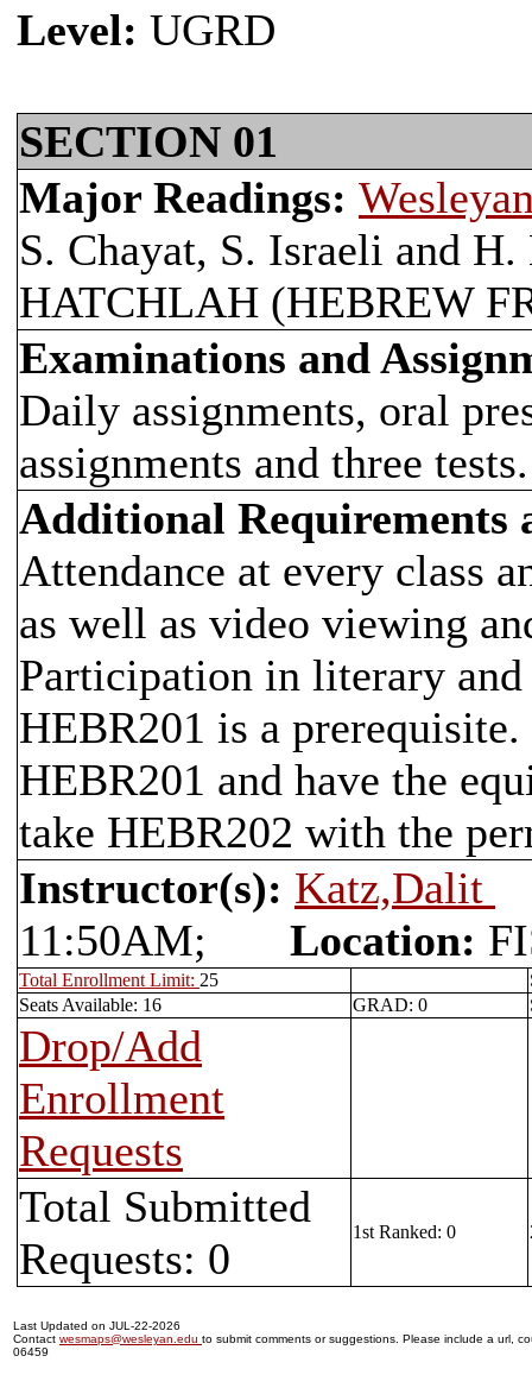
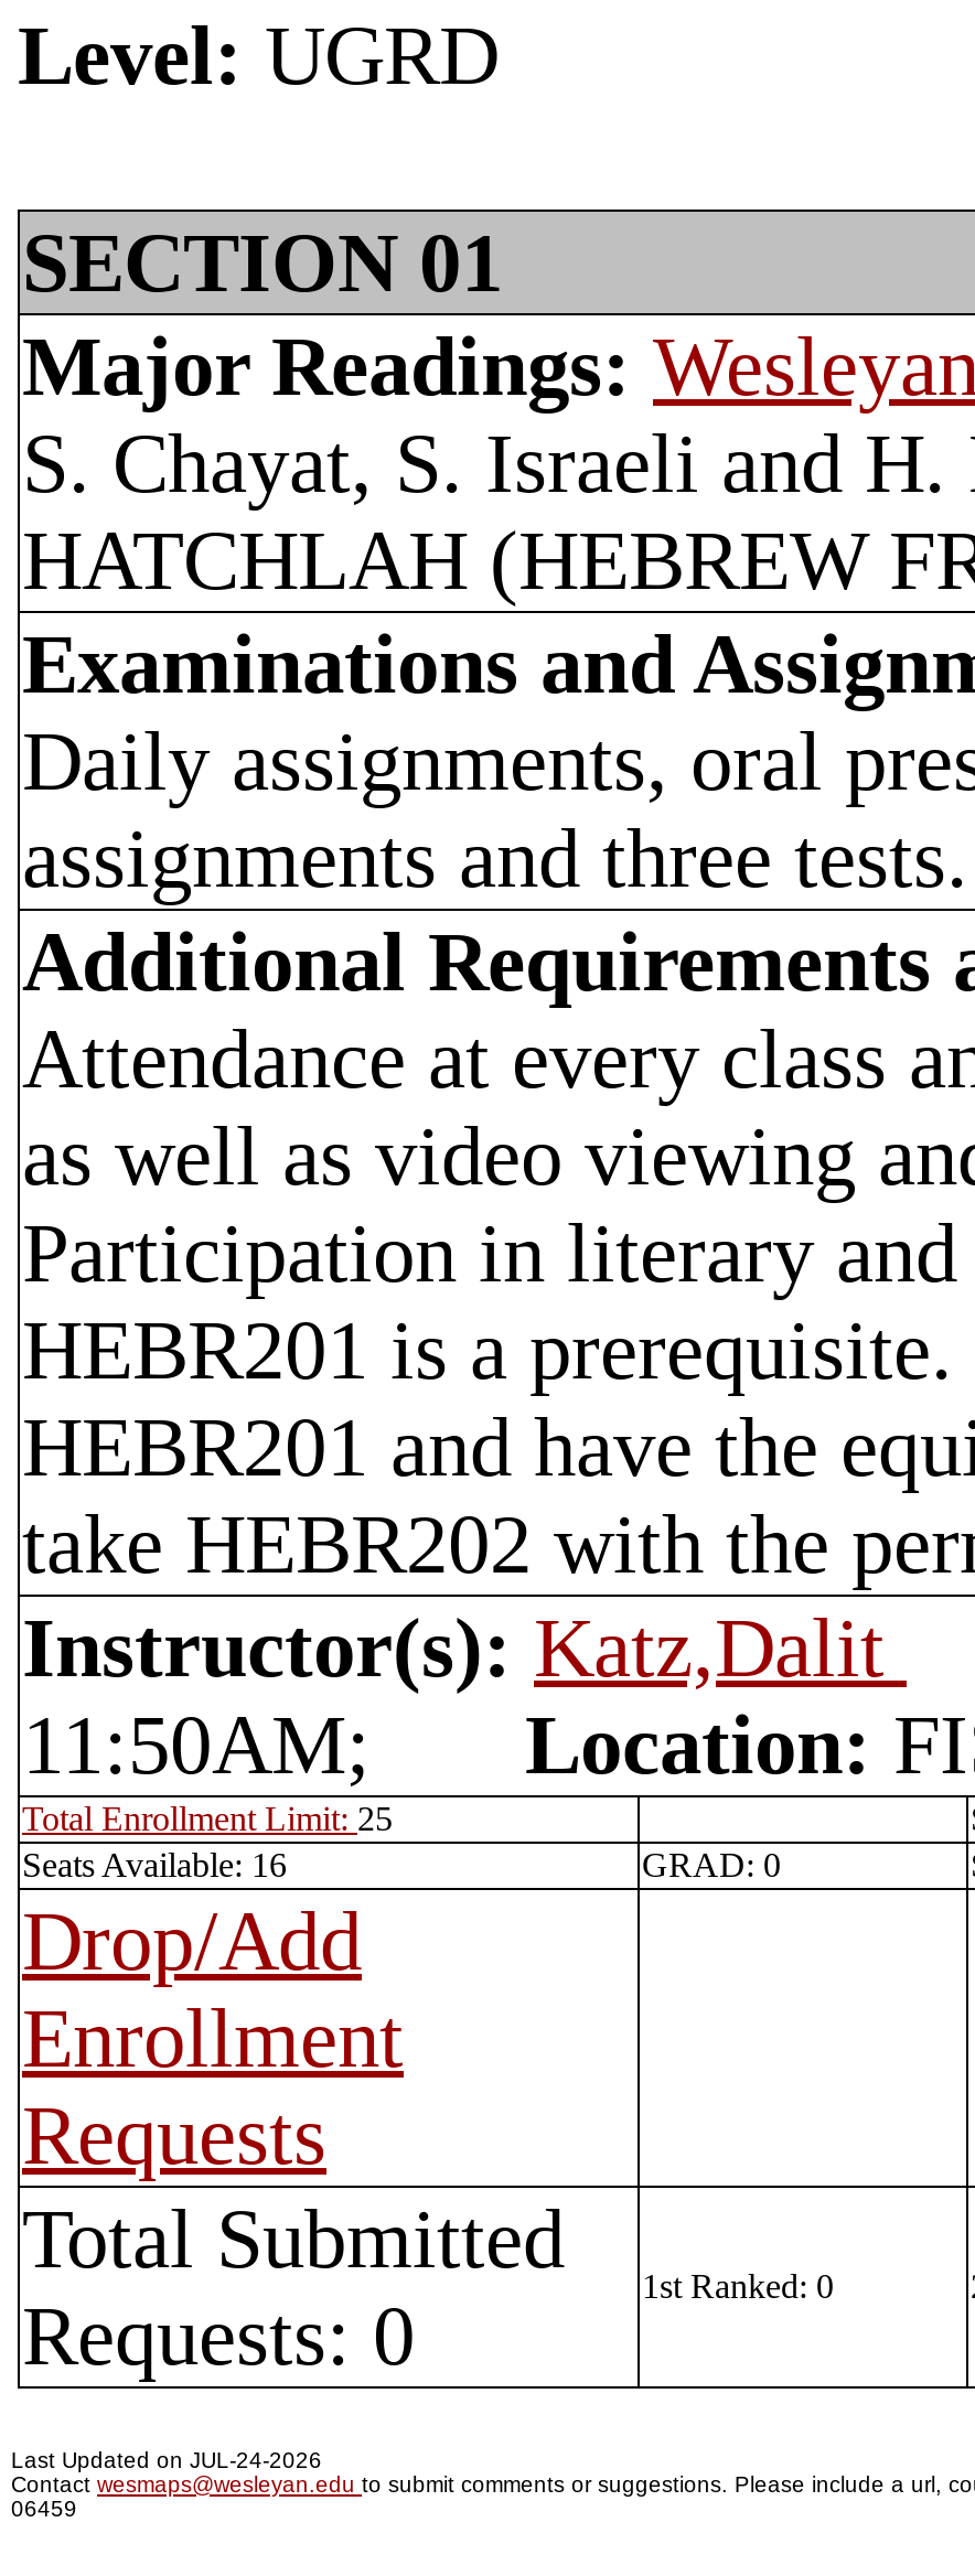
[13,1319,180,1332] Last Updated on JUL-22-2026 -> [11,2448,322,2472] Last Updated on JUL-24-2026

